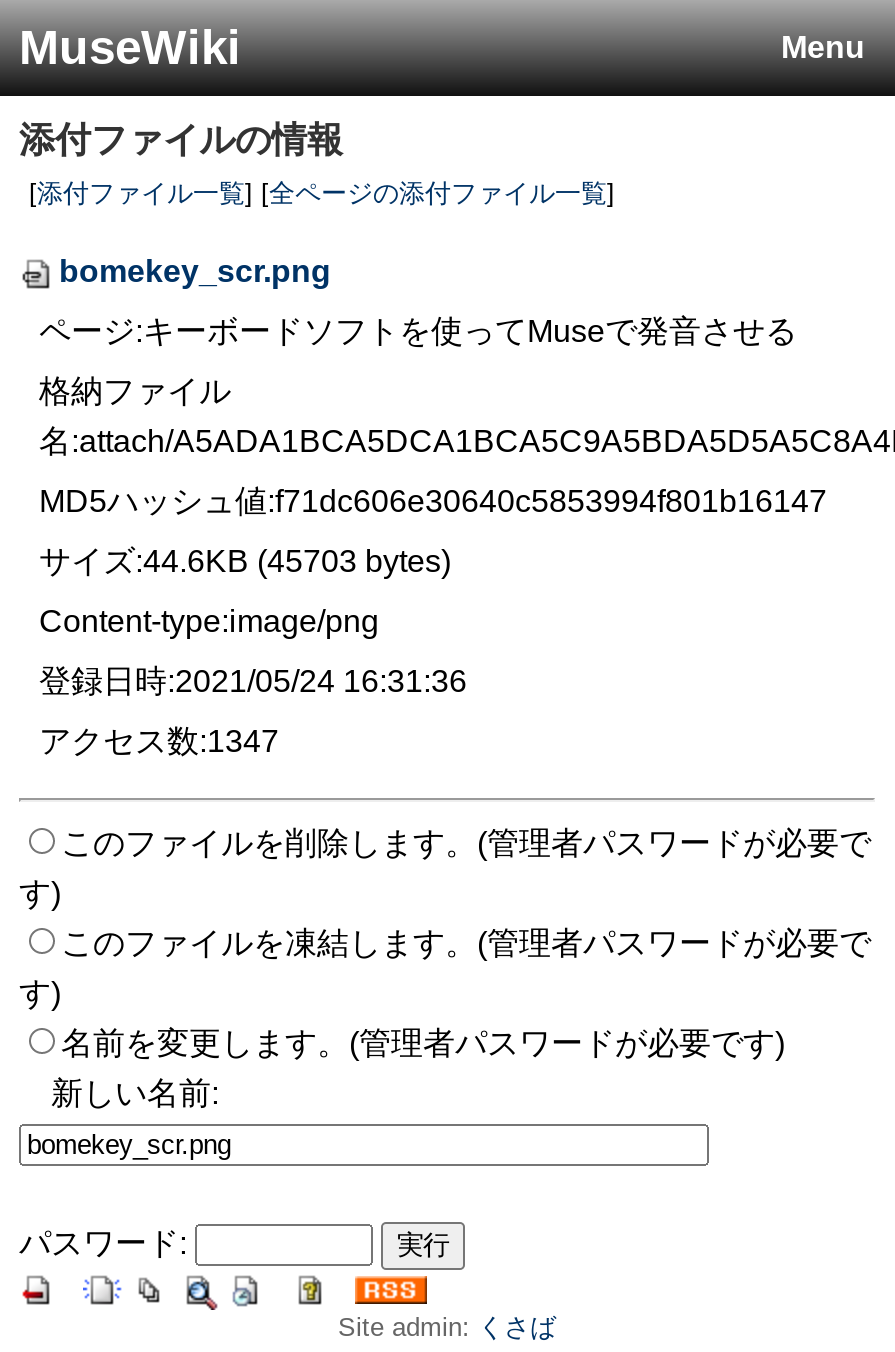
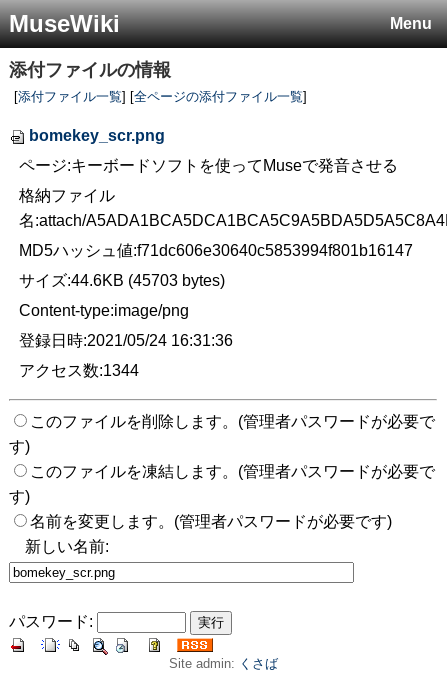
[39,724,279,758] アクセス数:1347 -> [19,362,139,379] アクセス数:1344

